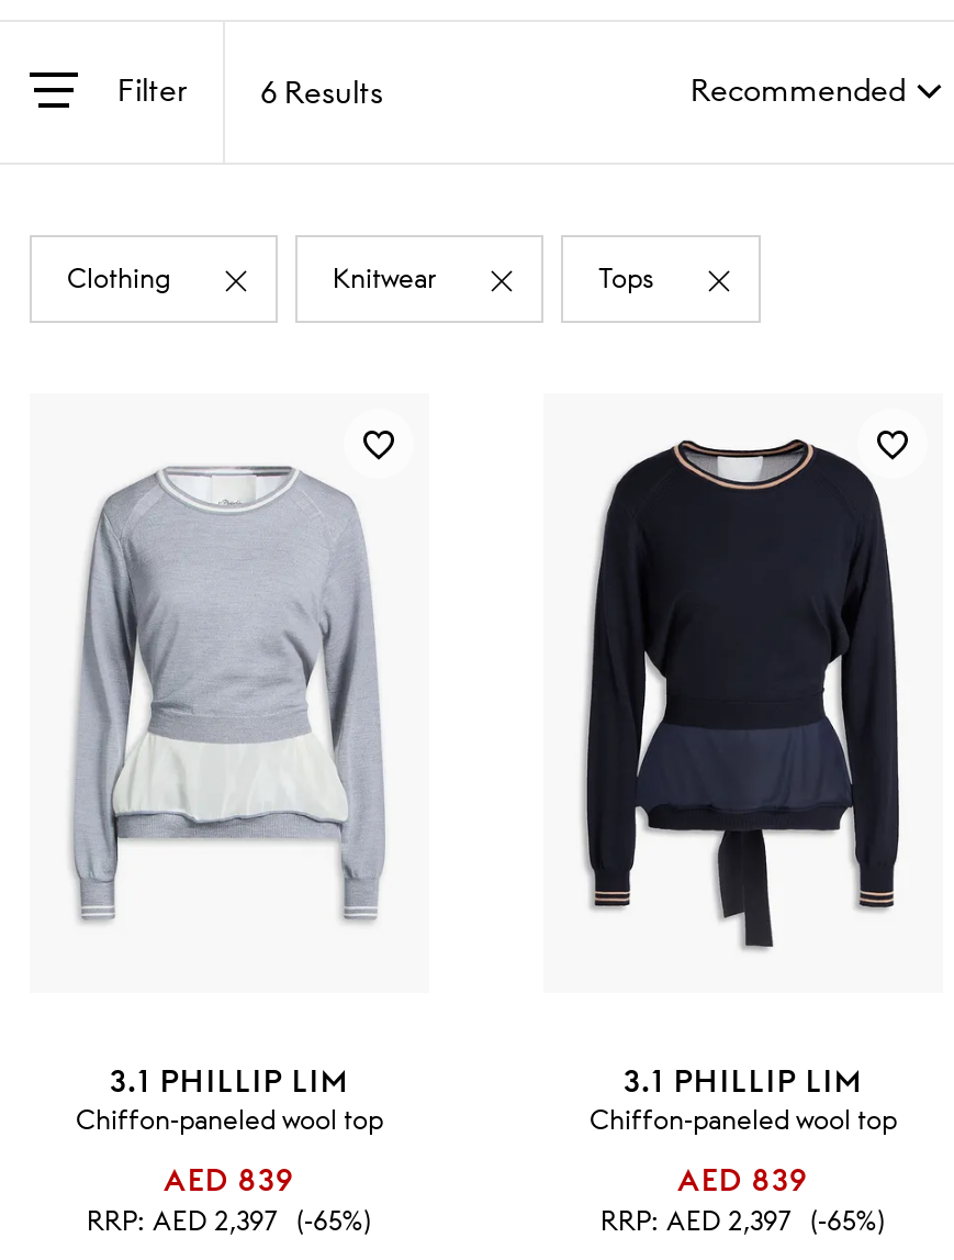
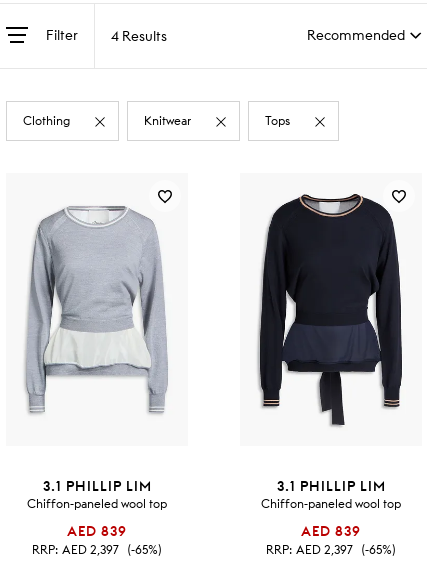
[260,75,383,110] 6 Results -> [111,28,167,44] 4 Results

